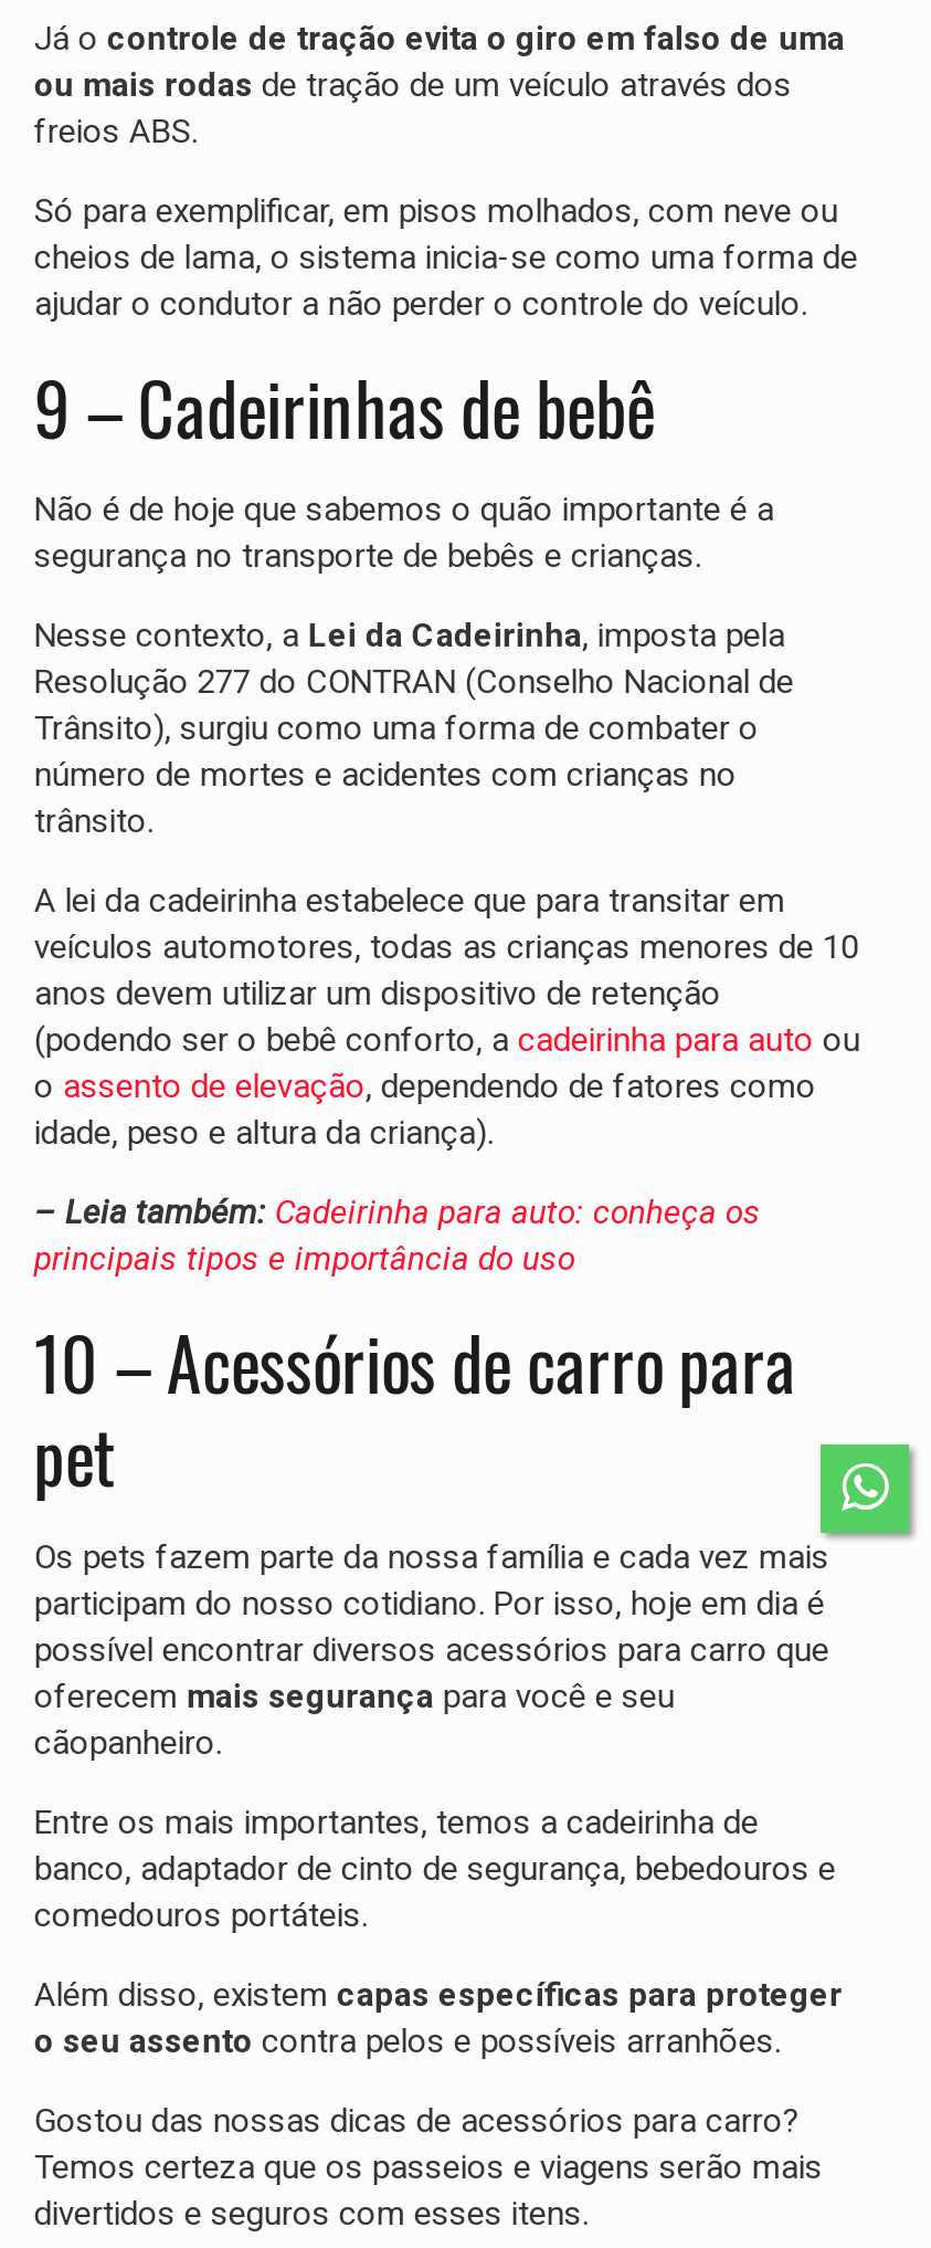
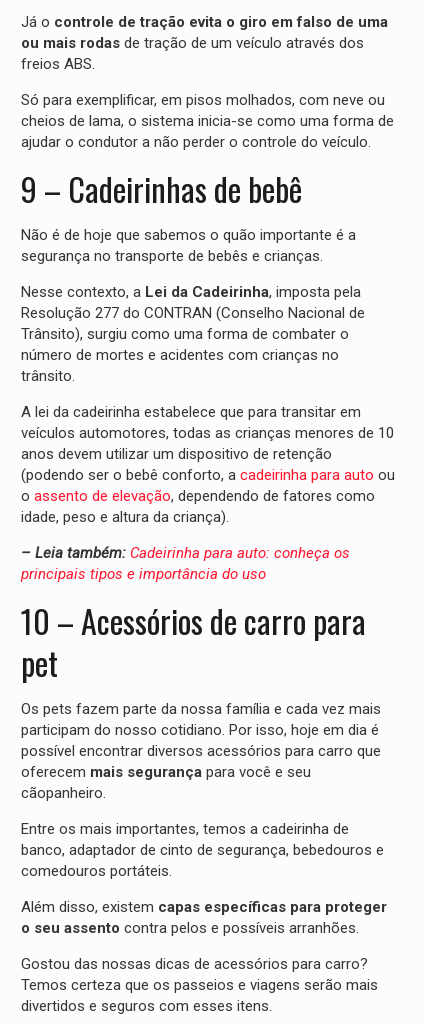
[818,1442,916,1540] [image] -> none

